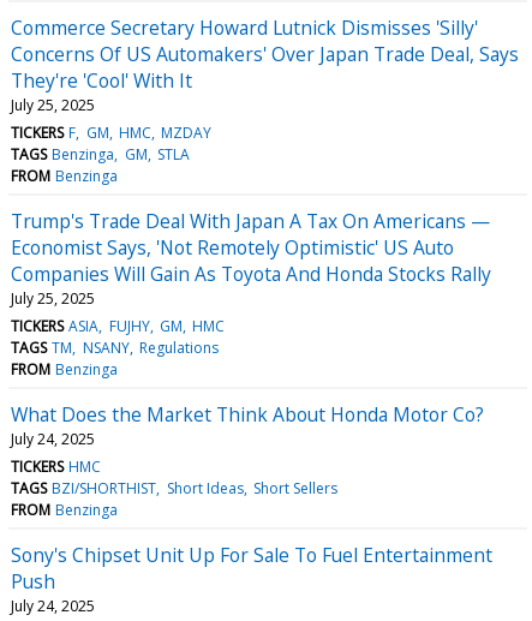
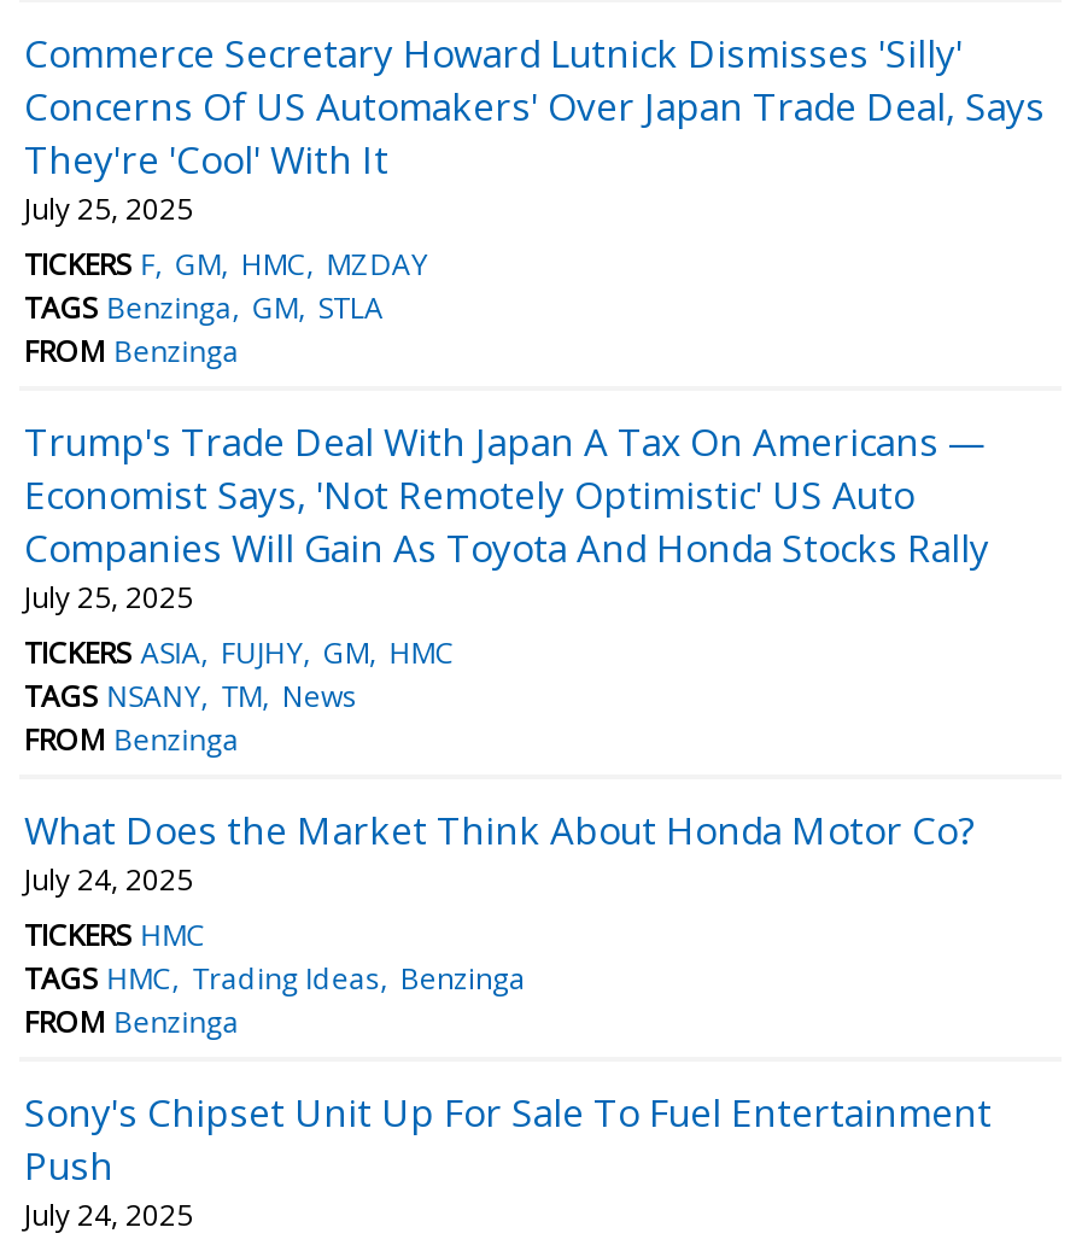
[11,337,218,358] TAGS TM NSANY Regulations -> [24,675,357,716] TAGS NSANY TM News
[11,478,337,498] TAGS BZI/SHORTHIST Short Ideas Short Sellers -> [24,958,526,999] TAGS HMC Trading Ideas Benzinga

